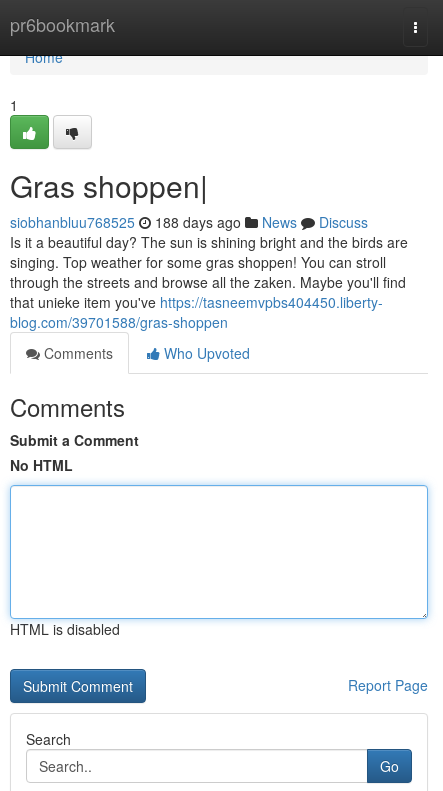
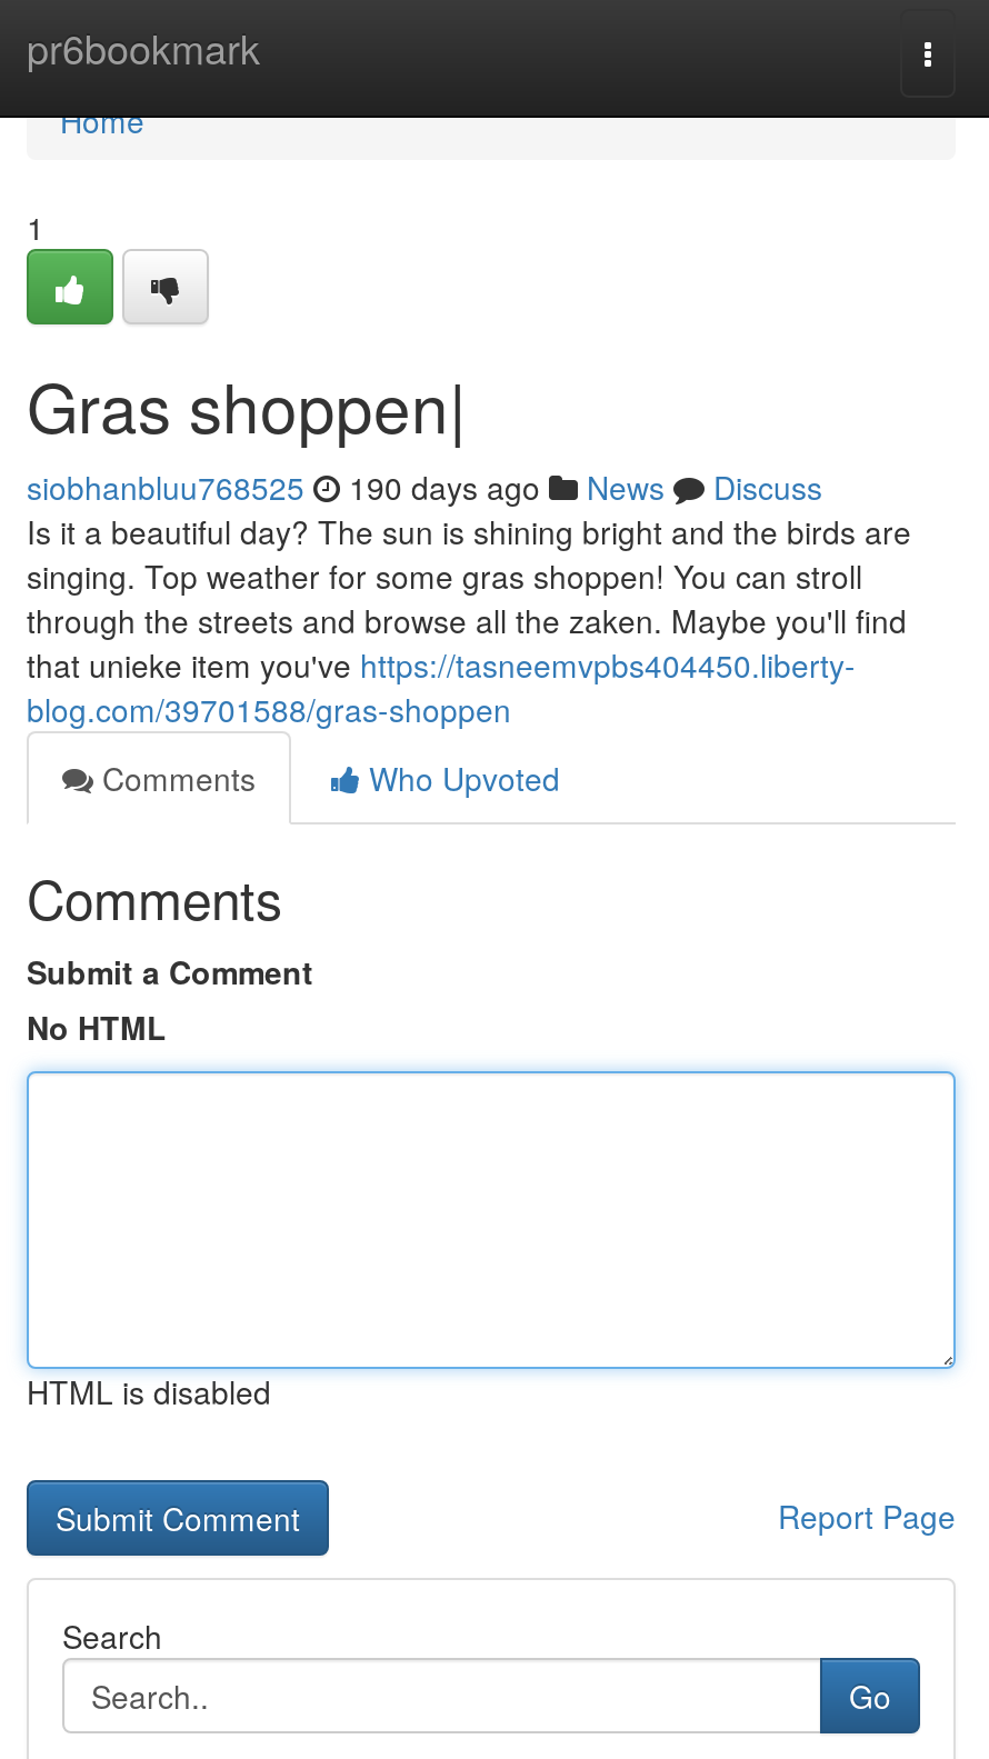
[10,212,368,232] siobhanbluu768525 188 days ago News Discuss -> [27,464,822,509] siobhanbluu768525 190 days ago News Discuss

